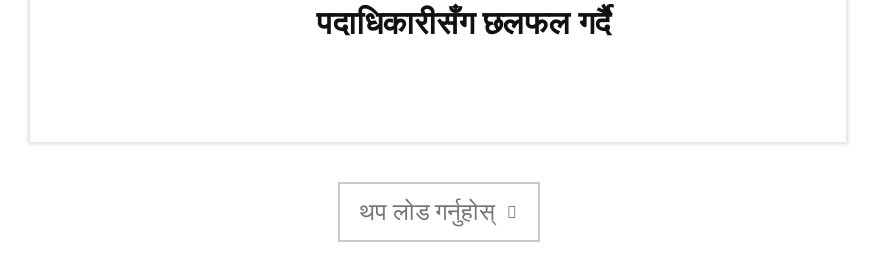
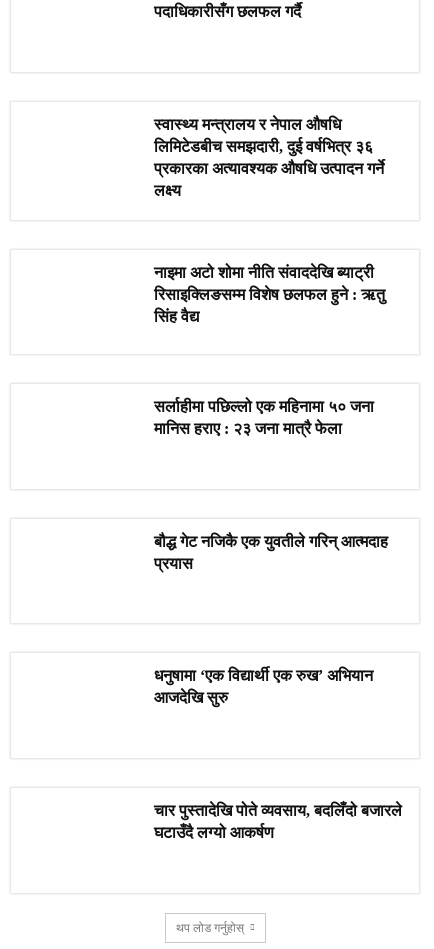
none -> [154,115,384,198] स्वास्थ्य मन्त्रालय र नेपाल औषधि | लिमिटेडबीच समझदारी, दुई वर्षभित्र ३६ | प्रकारका अत्यावश्यक औषधि उत्पादन गर्ने | लक्ष्य
none -> [154,263,385,324] नाइमा अटो शोमा नीति संवाददेखि ब्याट्री | रिसाइक्लिङसम्म विशेष छलफल हुने : ऋतु | सिंह वैद्य
none -> [154,398,374,437] सर्लाहीमा पछिल्लो एक महिनामा ५० जना | मानिस हराए : २३ जना मात्रै फेला
none -> [154,533,388,572] बौद्ध गेट नजिकै एक युवतीले गरिन् आत्मदाह | प्रयास
none -> [154,667,373,706] धनुषामा ‘एक विद्यार्थी एक रुख’ अभियान | आजदेखि सुरु
none -> [154,802,402,841] चार पुस्तादेखि पोते व्यवसाय, बदलिँदो बजारले | घटाउँदै लग्यो आकर्षण

